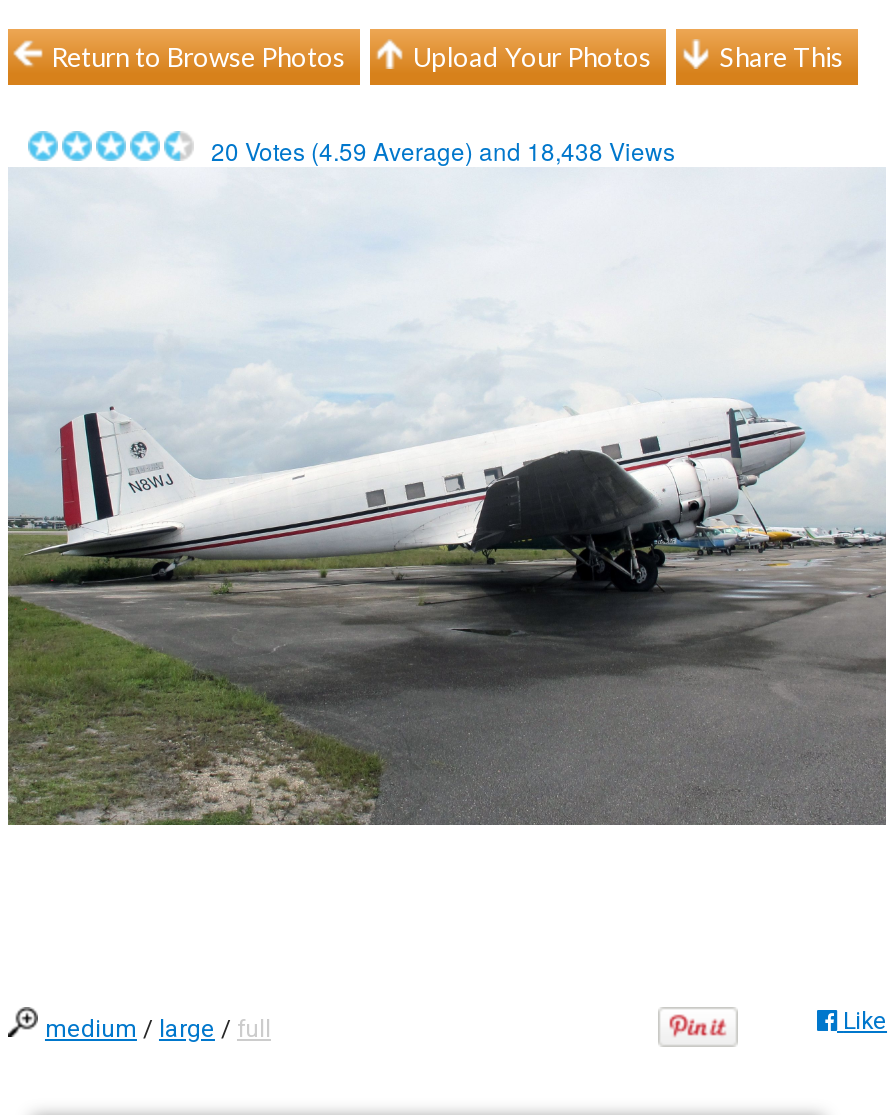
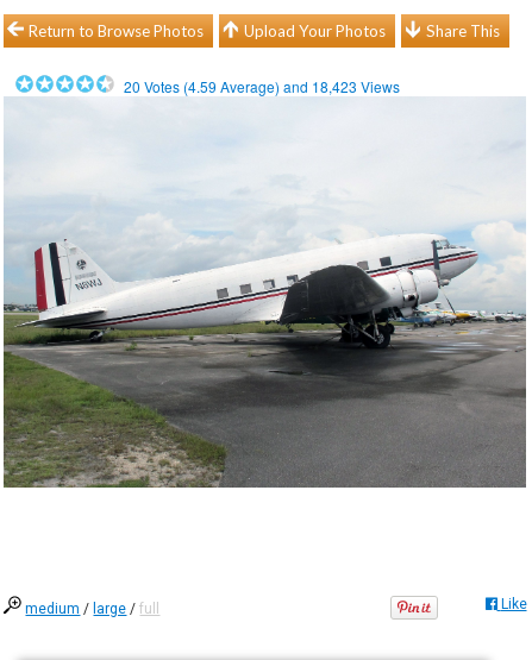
[211,133,687,167] 20 Votes (4.59 Average) and 18,438 Views -> [124,76,408,96] 20 Votes (4.59 Average) and 18,423 Views

